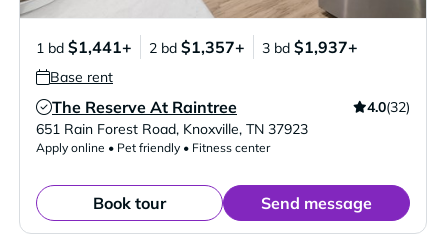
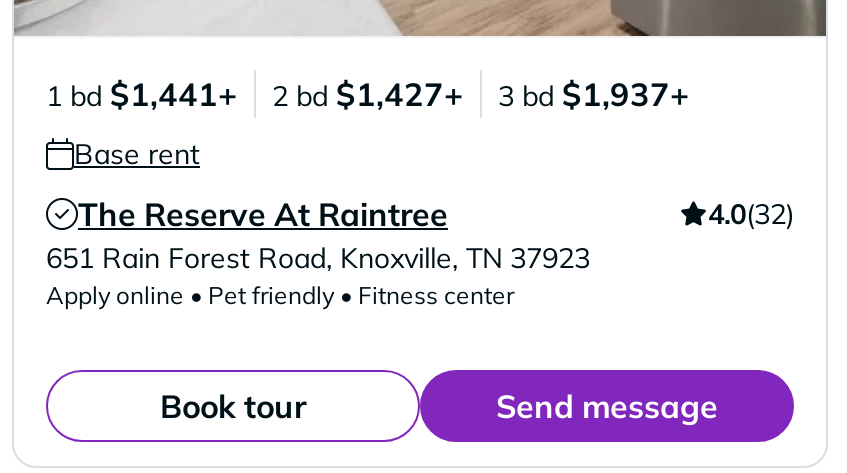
[36,37,358,57] 1 bd $1,441+ 2 bd $1,357+ 3 bd $1,937+ -> [46,74,690,114] 1 bd $1,441+ 2 bd $1,427+ 3 bd $1,937+

